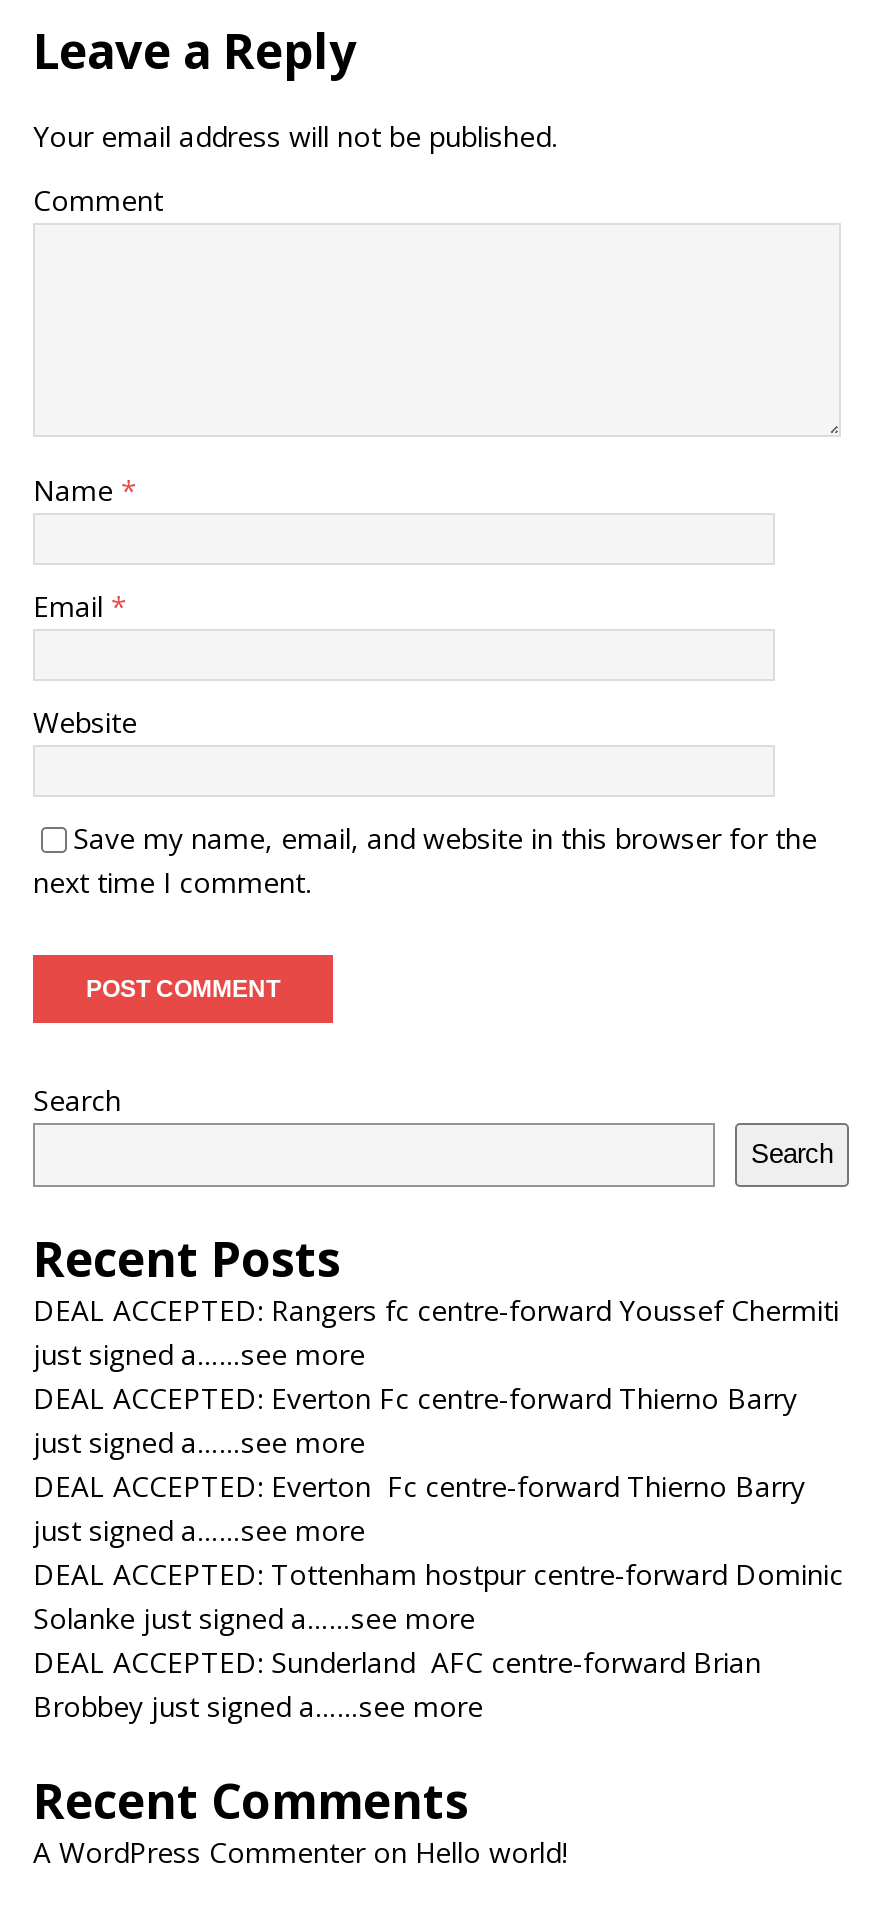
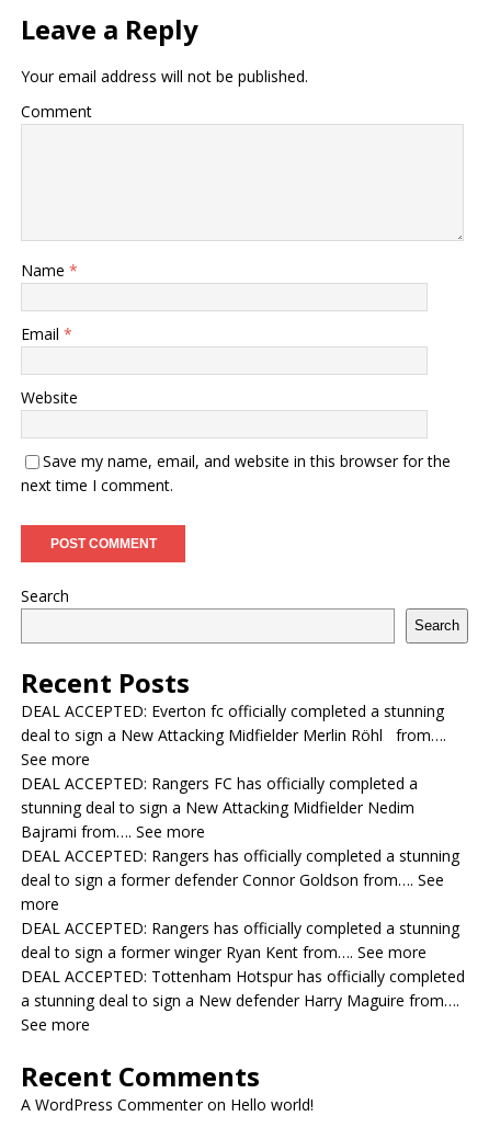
[33,1290,843,1724] DEAL ACCEPTED: Rangers fc centre-forward Youssef Chermiti | just signed a……see more | DEAL ACCEPTED: Everton Fc centre-forward Thierno Barry | just signed a……see more | DEAL ACCEPTED: Everton Fc centre-forward Thierno Barry | just signed a……see more | DEAL ACCEPTED: Tottenham hostpur centre-forward Dominic | Solanke just signed a……see more | DEAL ACCEPTED: Sunderland AFC centre-forward Brian | Brobbey just signed a……see more -> [21,700,465,1034] DEAL ACCEPTED: Everton fc officially completed a stunning | deal to sign a New Attacking Midfielder Merlin Röhl from…. | See more | DEAL ACCEPTED: Rangers FC has officially completed a | stunning deal to sign a New Attacking Midfielder Nedim | Bajrami from…. See more | DEAL ACCEPTED: Rangers has officially completed a stunning | deal to sign a former defender Connor Goldson from…. See | more | DEAL ACCEPTED: Rangers has officially completed a stunning | deal to sign a former winger Ryan Kent from…. See more | DEAL ACCEPTED: Tottenham Hotspur has officially completed | a stunning deal to sign a New defender Harry Maguire from…. | See more

